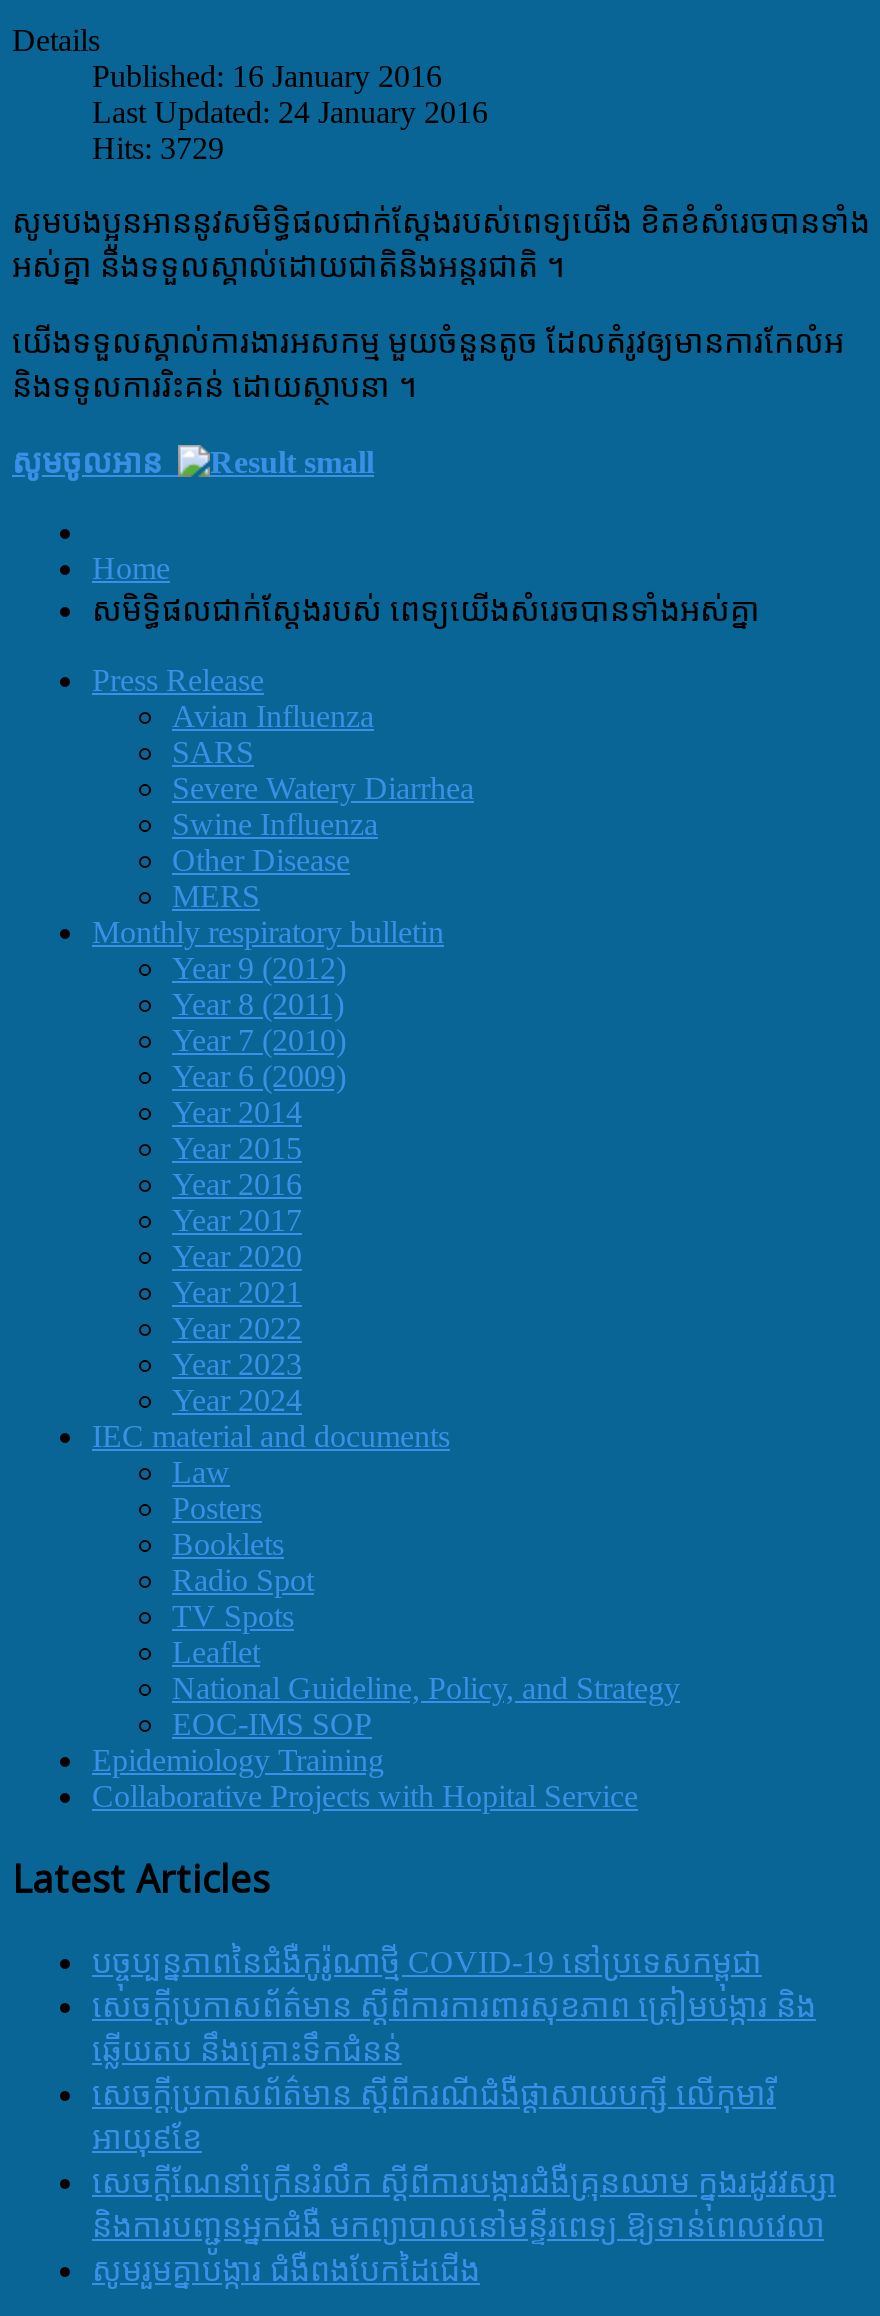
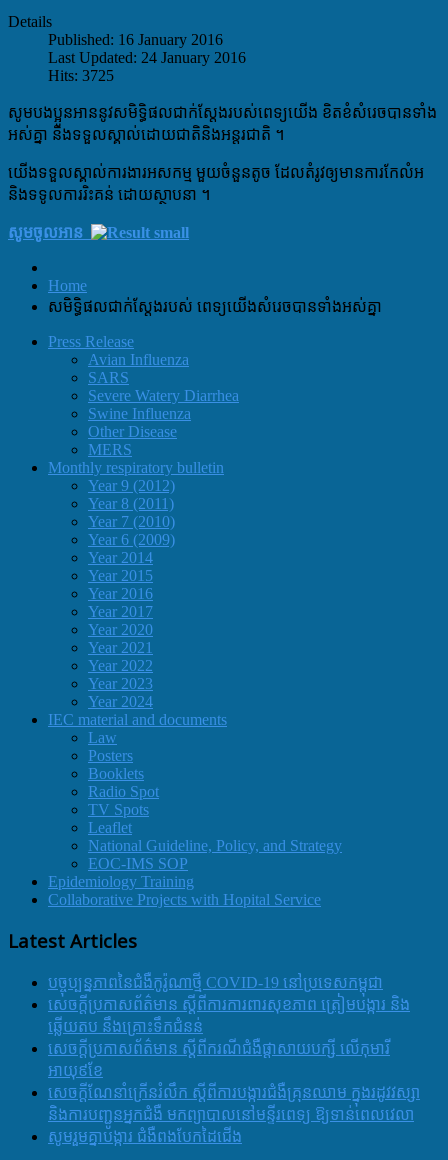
[92,131,224,165] Hits: 3729 -> [48,67,114,84] Hits: 3725

